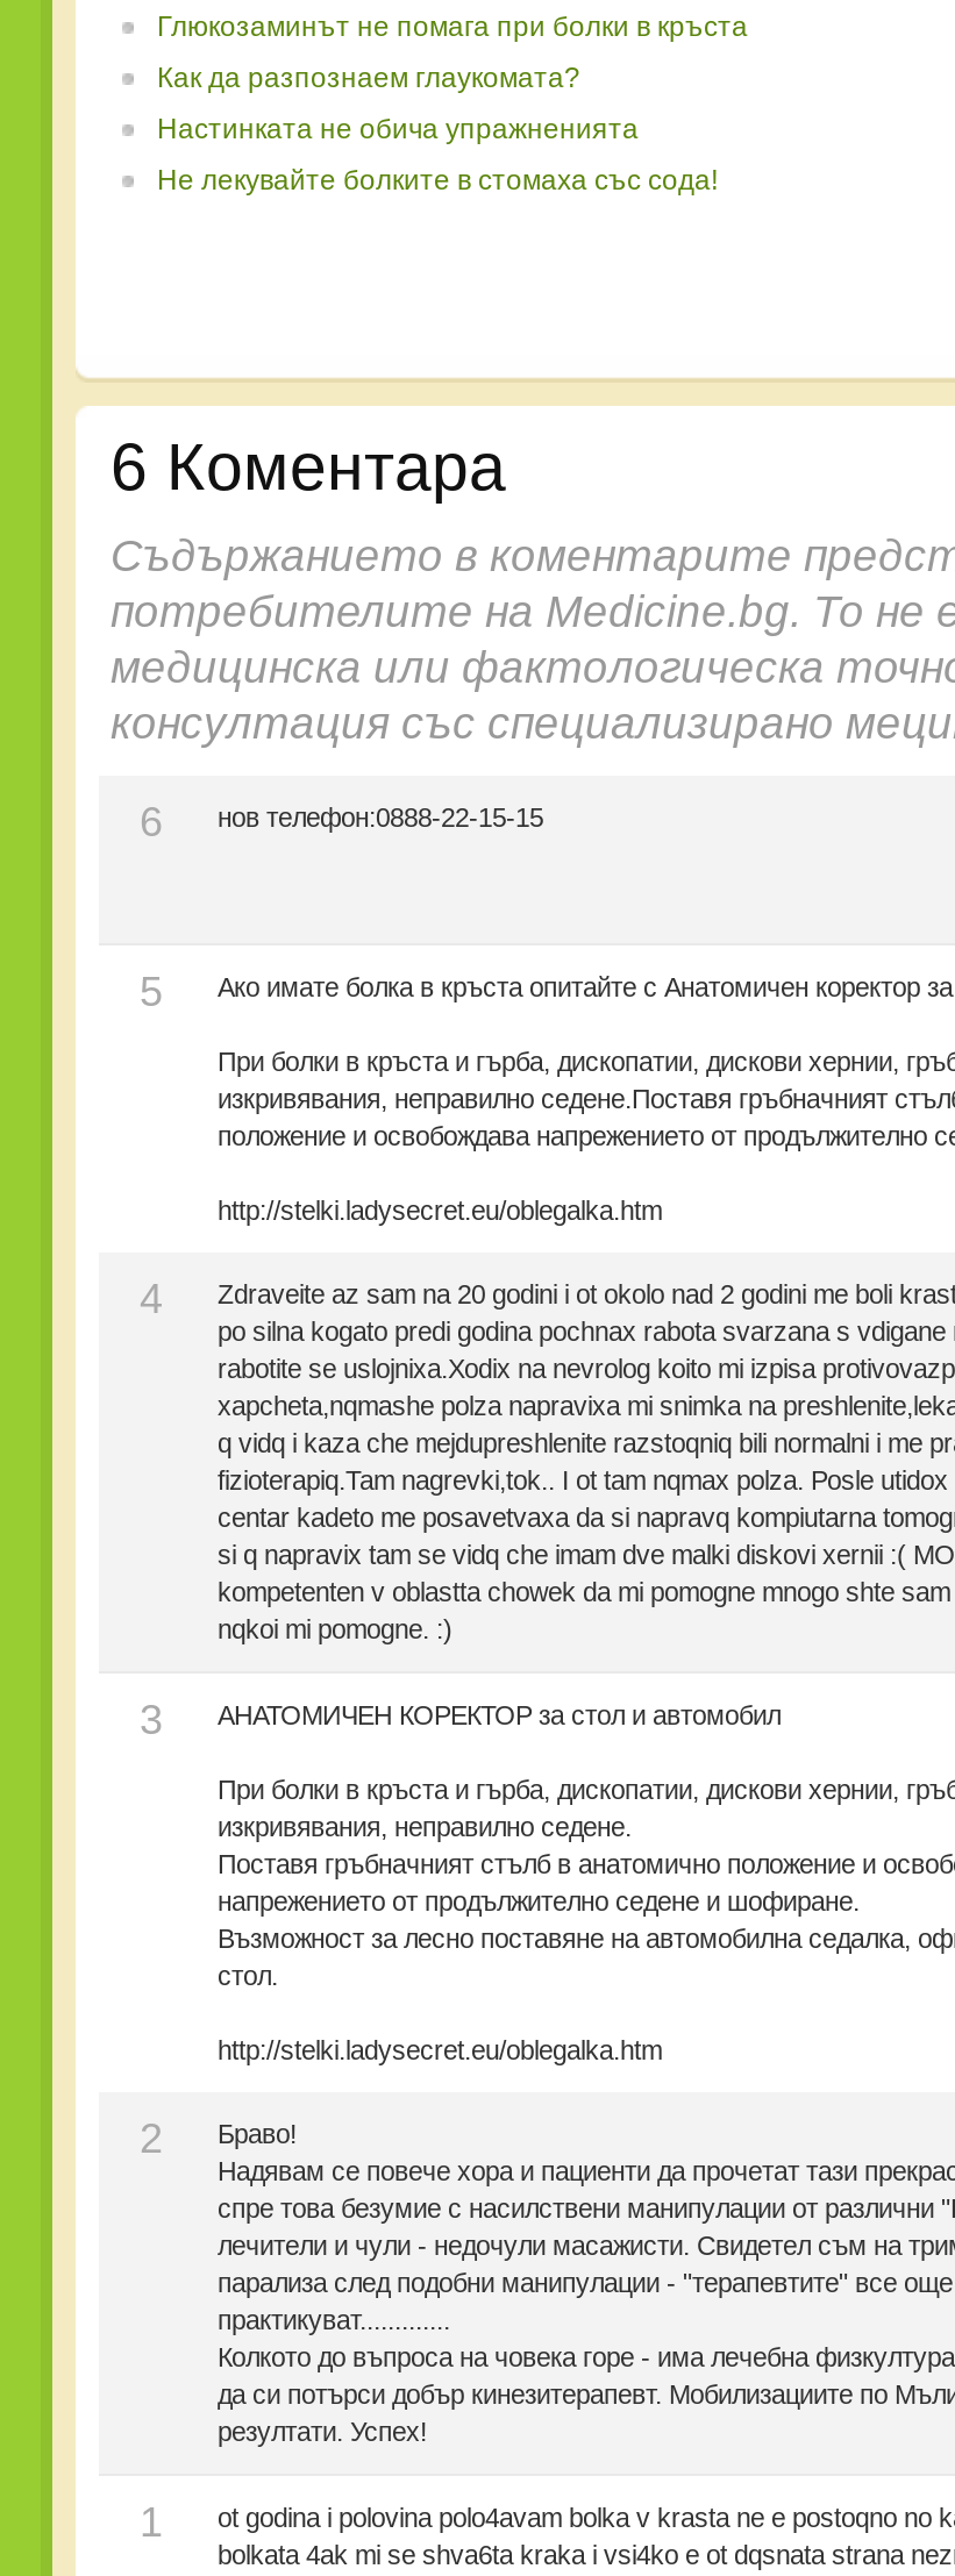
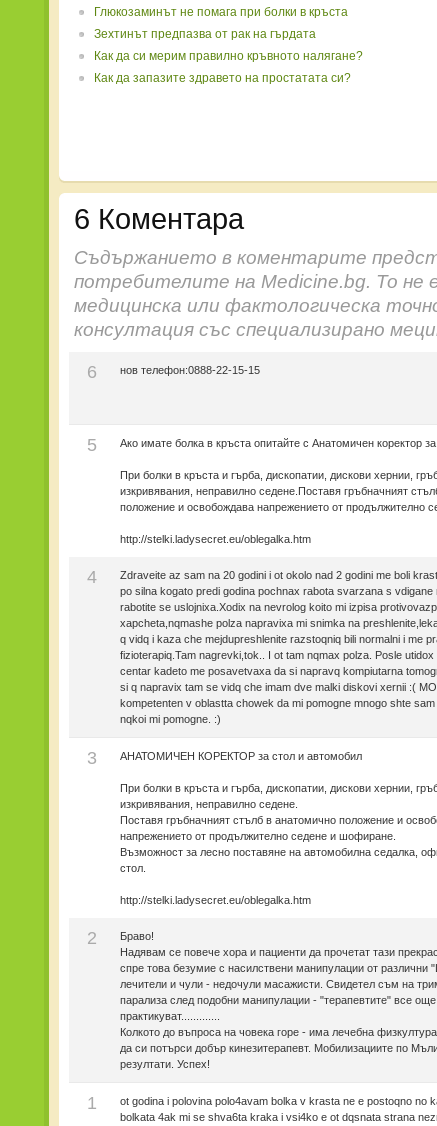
[157,62,580,94] Как да разпознаем глаукомата? -> [94,27,316,41] Зехтинът предпазва от рак на гърдата
[157,113,639,145] Настинката не обича упражненията -> [94,49,363,63] Как да си мерим правилно кръвното налягане?
[157,164,718,197] Не лекувайте болките в стомаха със сода! -> [94,71,351,85] Как да запазите здравето на простатата си?

